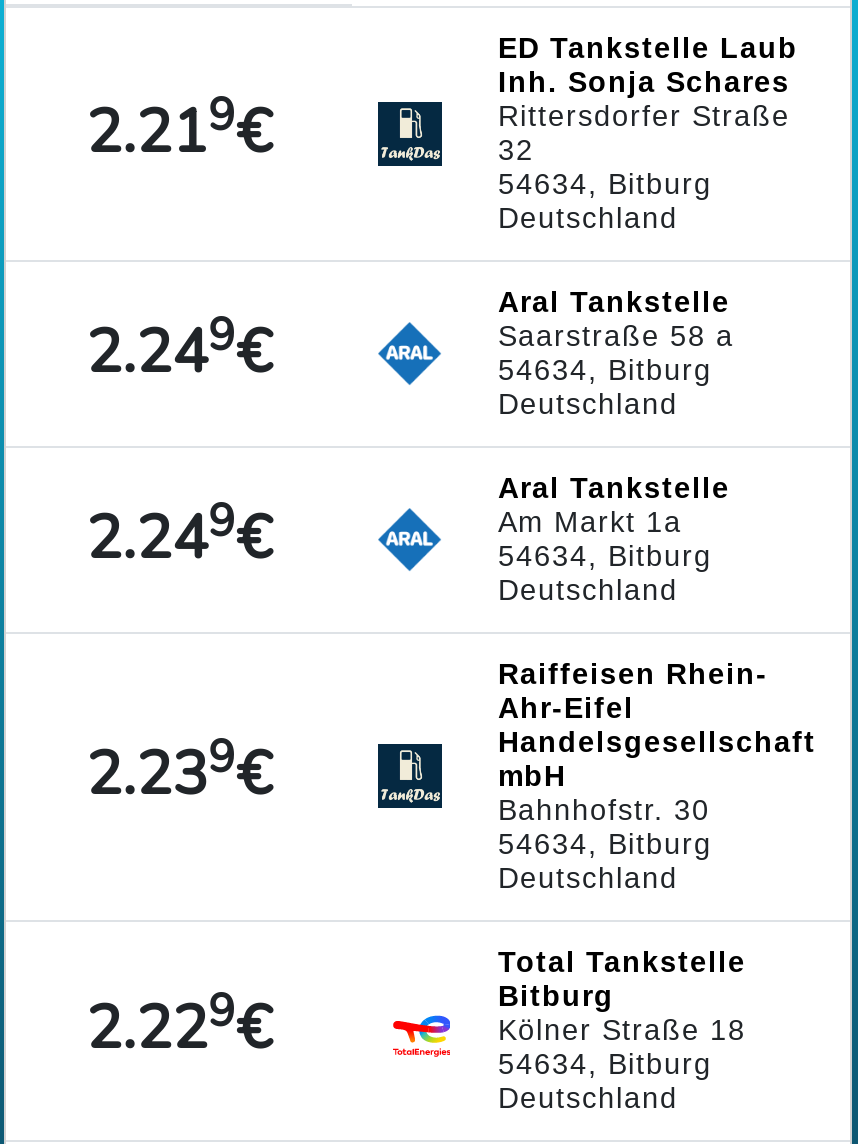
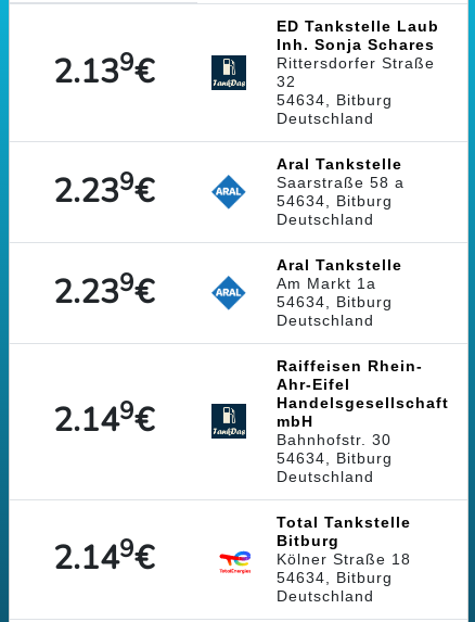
[86,84,272,174] 2.219€ -> [53,45,154,94] 2.139€
[86,304,272,394] 2.249€ -> [53,165,154,214] 2.239€
[86,490,272,580] 2.249€ -> [53,266,154,315] 2.239€
[86,726,272,816] 2.239€ -> [53,394,154,443] 2.149€
[86,980,272,1070] 2.229€ -> [53,532,154,581] 2.149€

